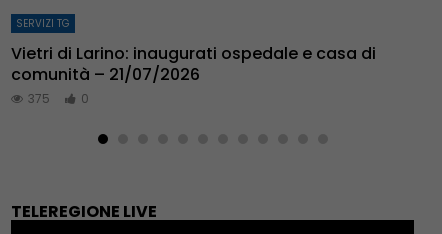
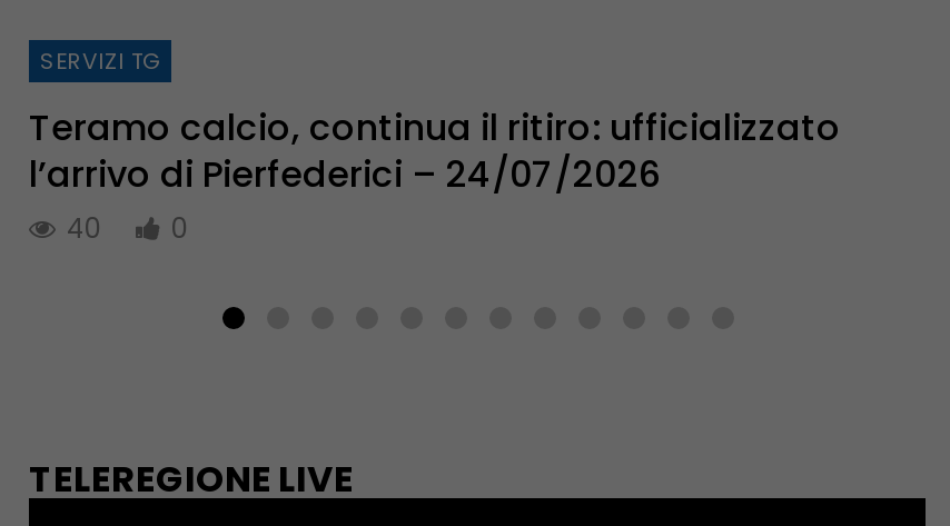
[11,42,376,107] Vietri di Larino: inaugurati ospedale e casa di | comunità – 21/07/2026 | 375 -> [29,103,841,247] Teramo calcio, continua il ritiro: ufficializzato | l’arrivo di Pierfederici – 24/07/2026 | 40

